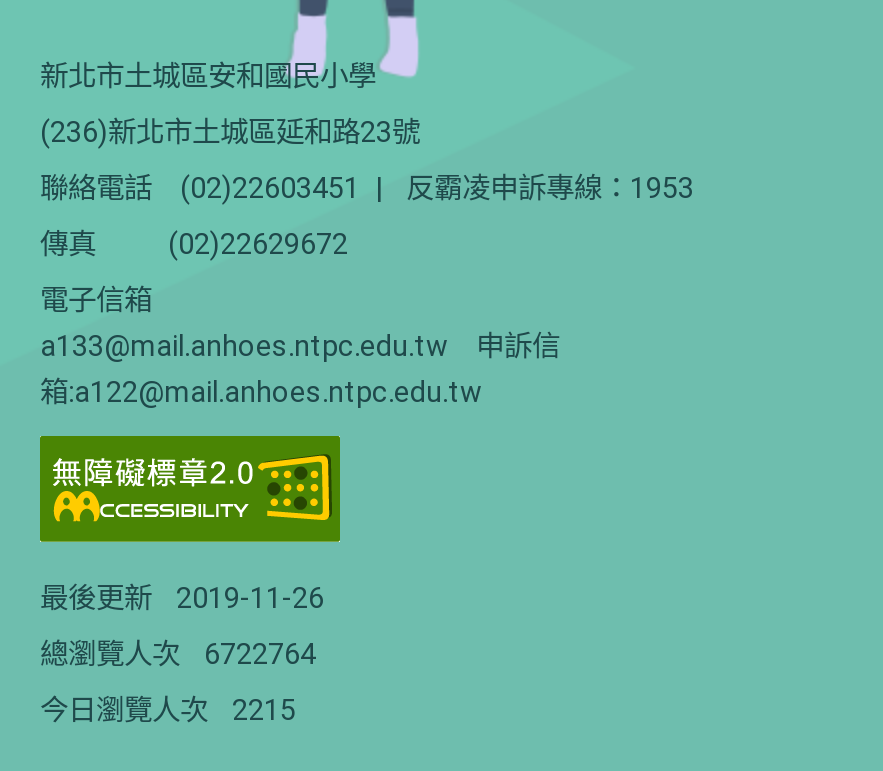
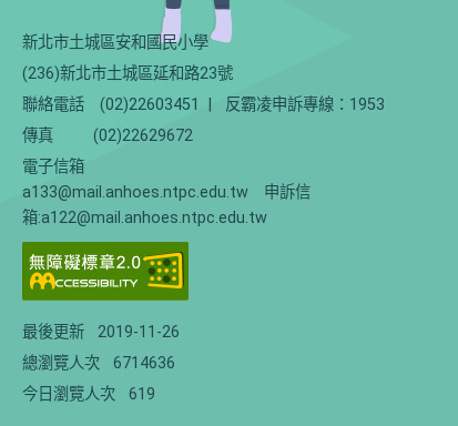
[40,638,316,672] 總瀏覽人次 6722764 -> [22,354,175,373] 總瀏覽人次 6714636
[40,694,296,728] 今日瀏覽人次 2215 -> [22,385,155,404] 今日瀏覽人次 619

